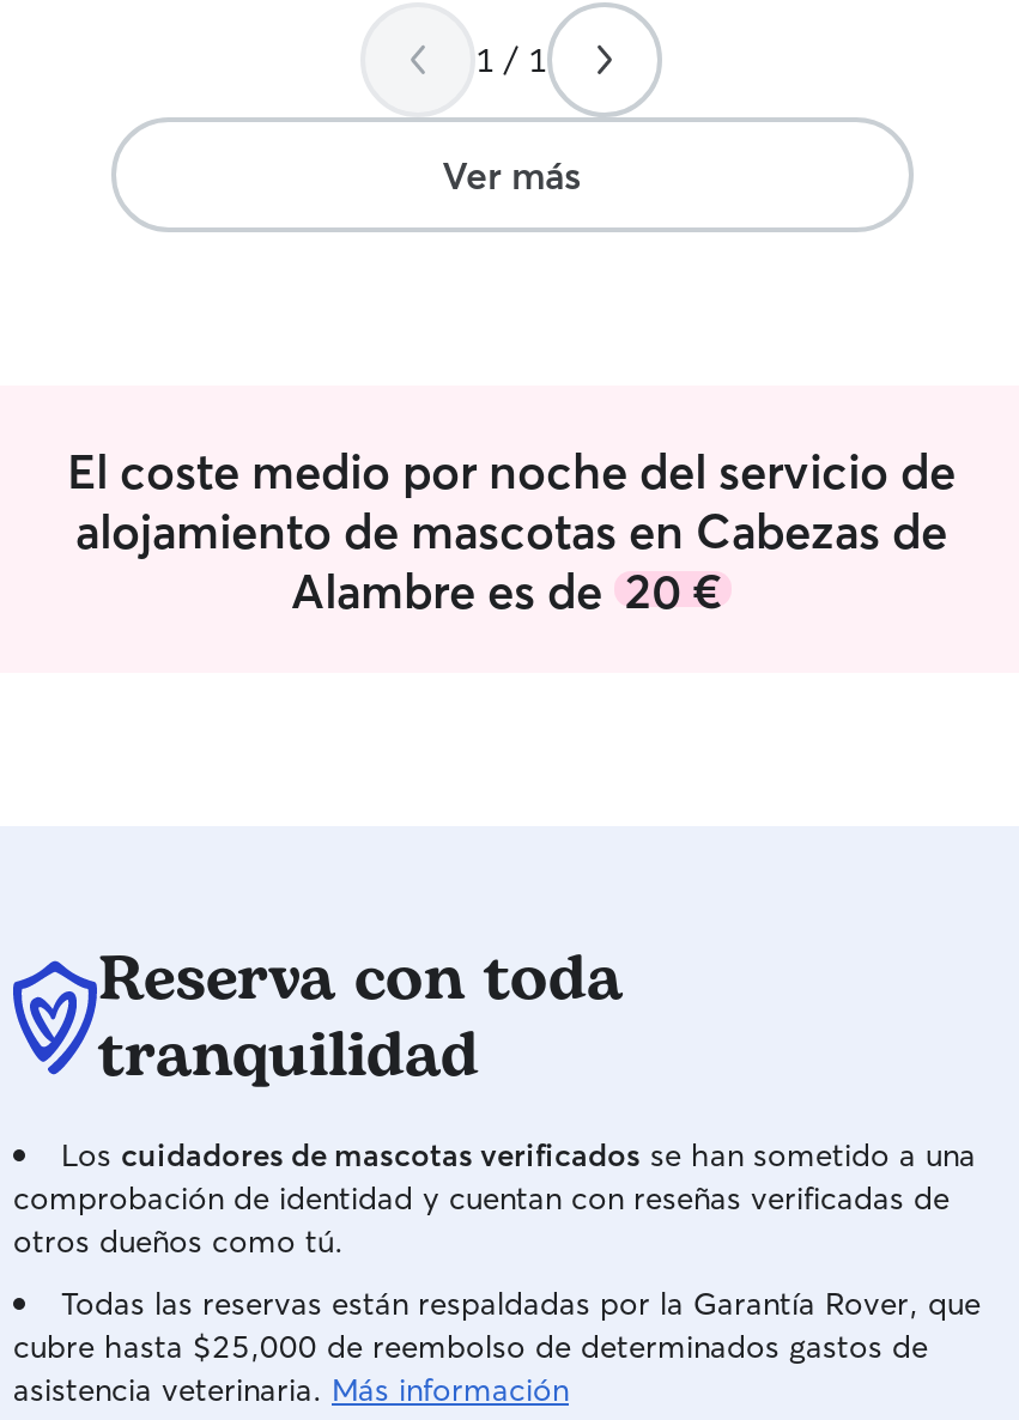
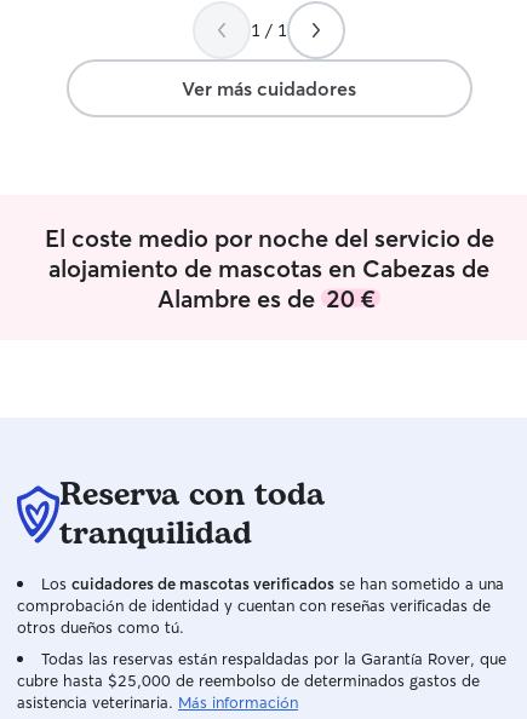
[442,151,581,199] Ver más -> [182,76,356,100] Ver más cuidadores

